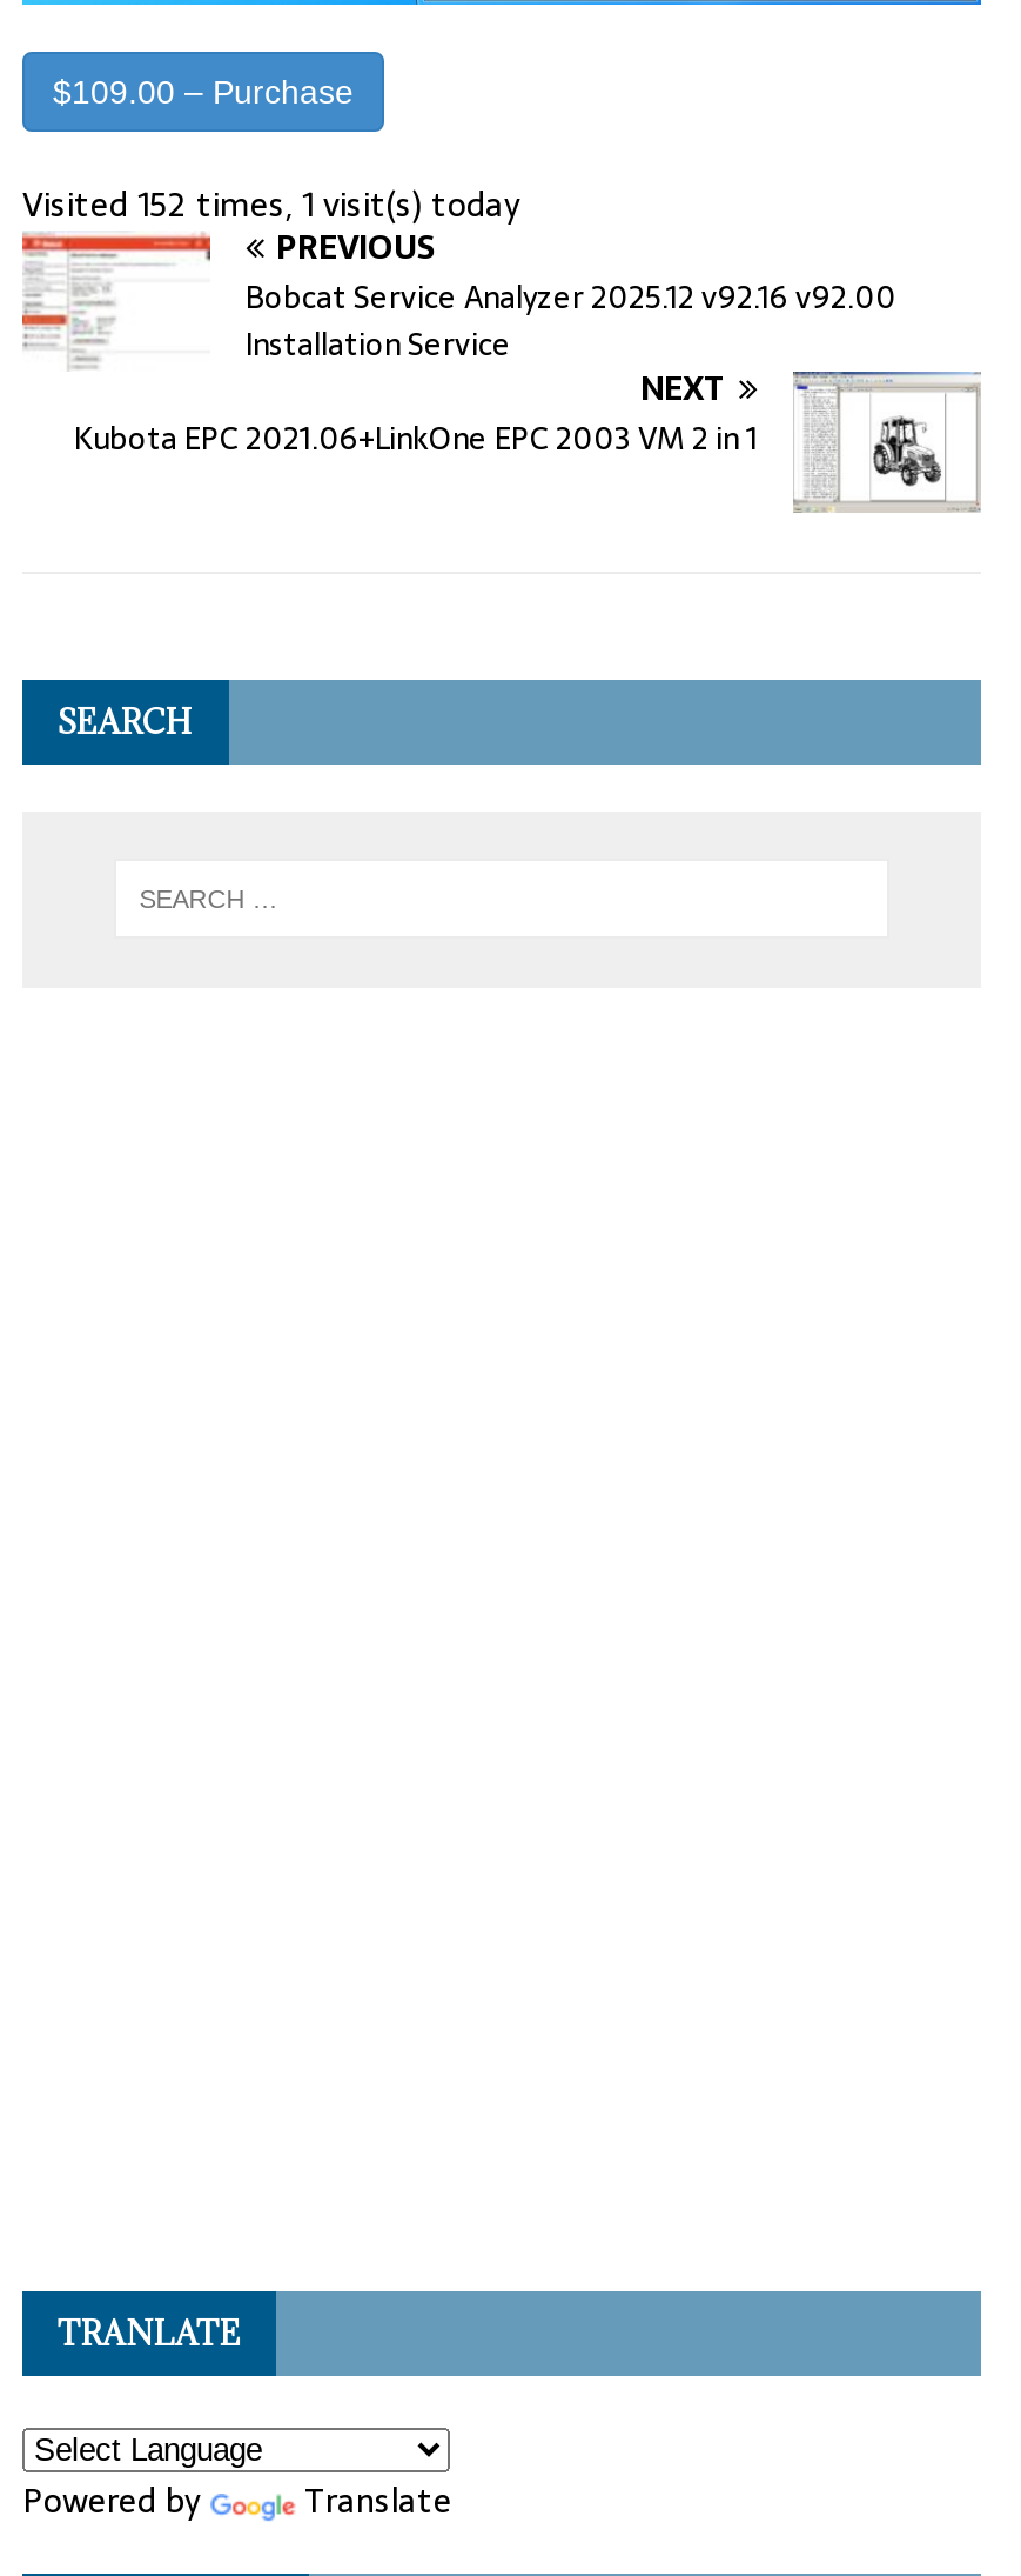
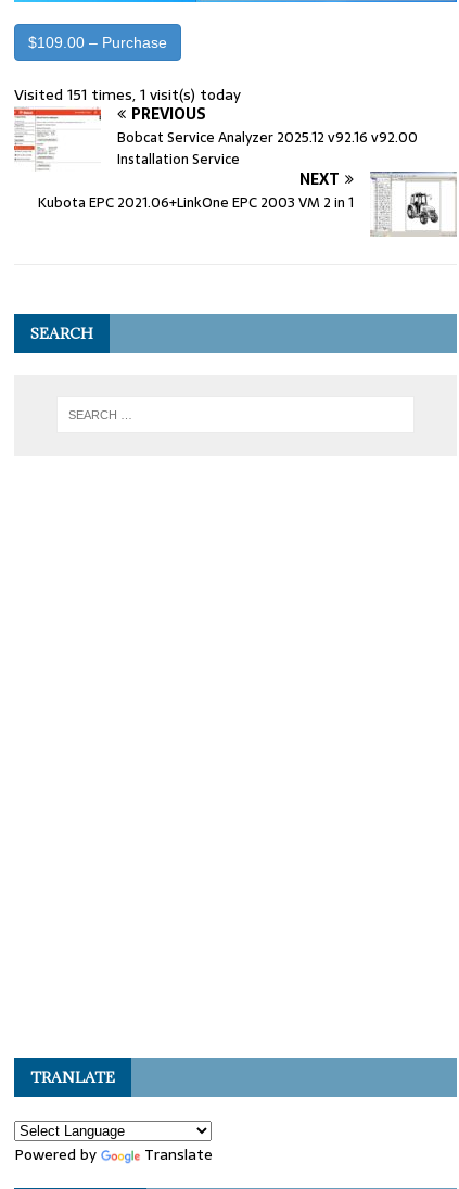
[22,178,520,230] Visited 152 times, 1 visit(s) today -> [14,82,241,106] Visited 151 times, 1 visit(s) today

